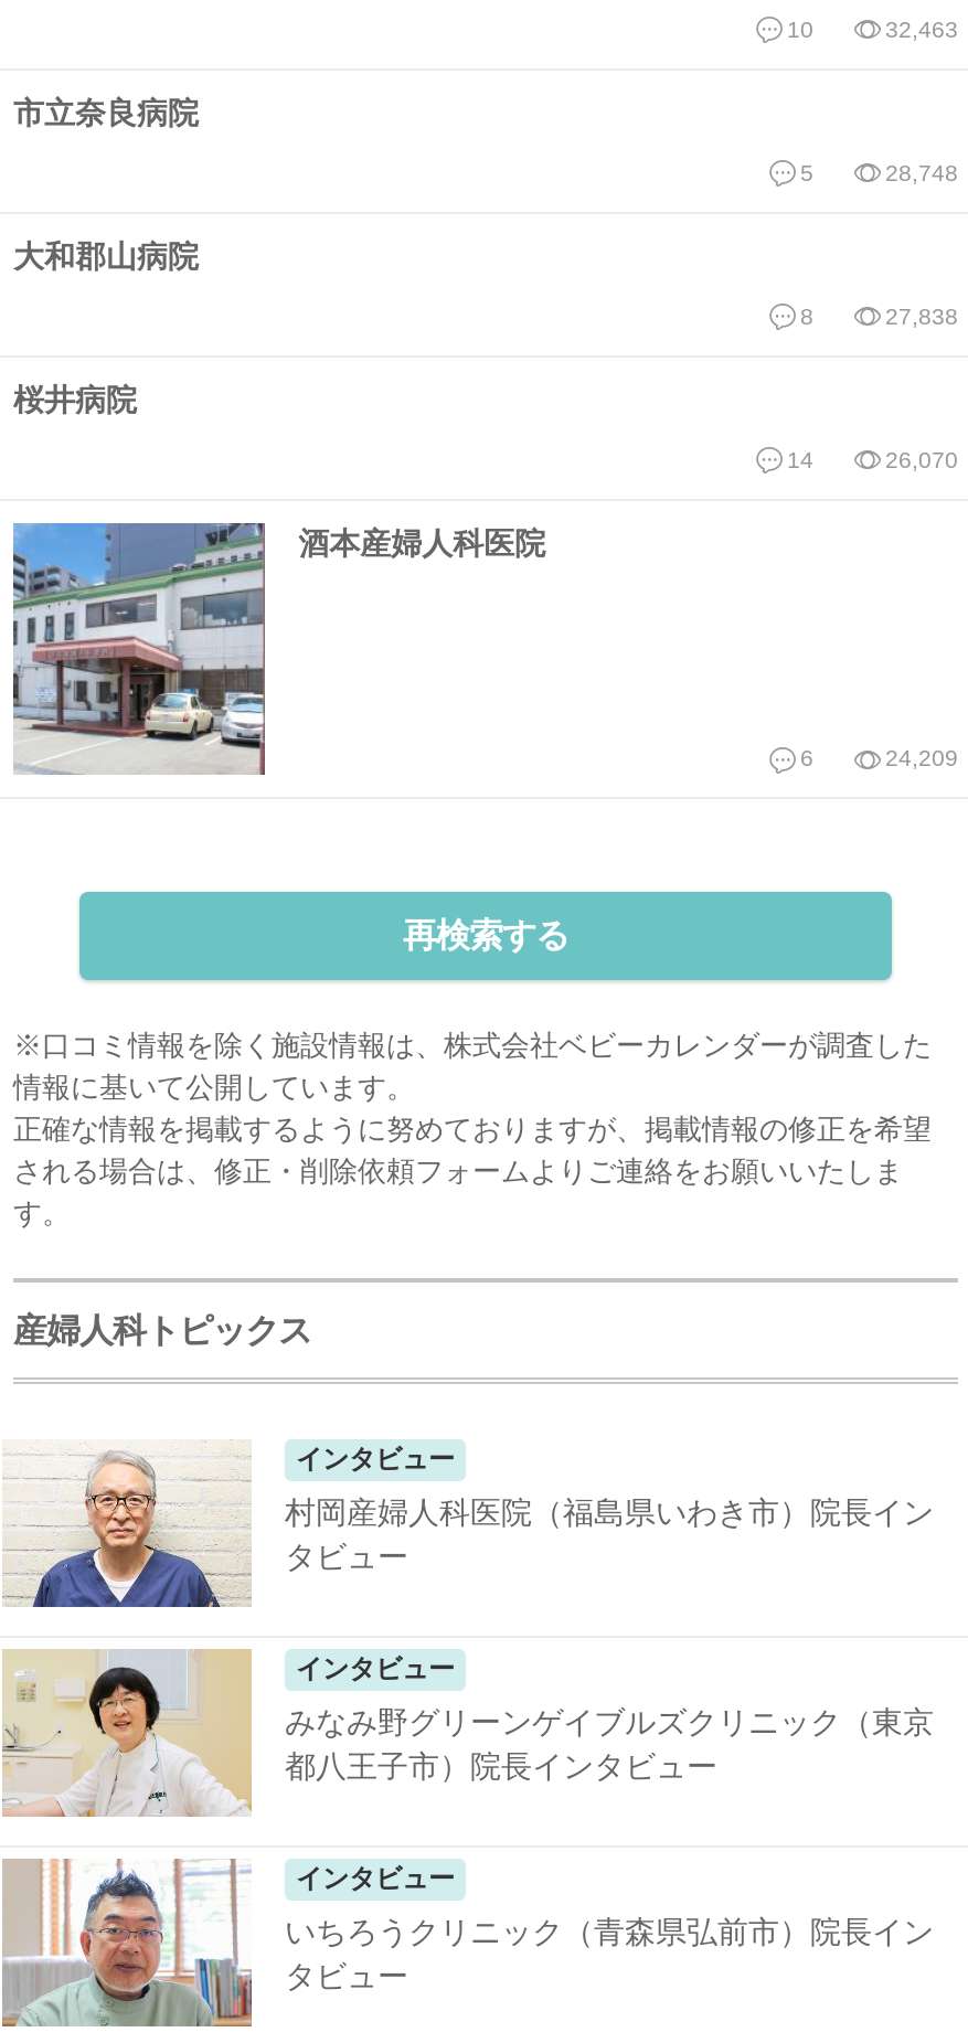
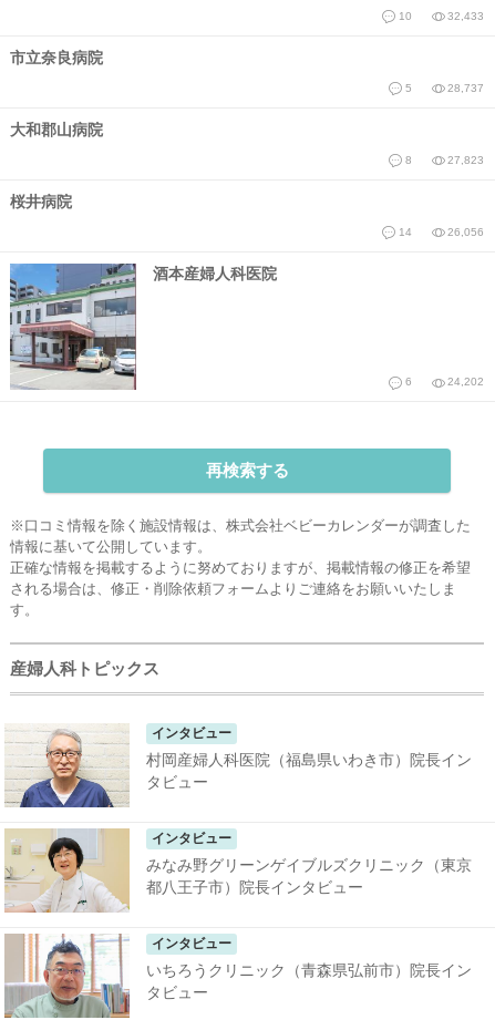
[885,17,958,41] 32,463 -> [447,10,484,22] 32,433
[885,161,958,185] 28,748 -> [447,82,484,94] 28,737
[885,304,958,329] 27,838 -> [447,154,484,166] 27,823
[885,448,958,473] 26,070 -> [447,226,484,238] 26,056
[885,747,958,771] 24,209 -> [447,376,484,388] 24,202

